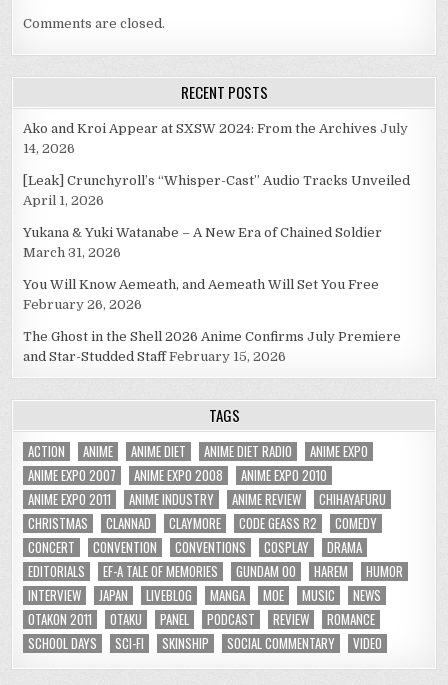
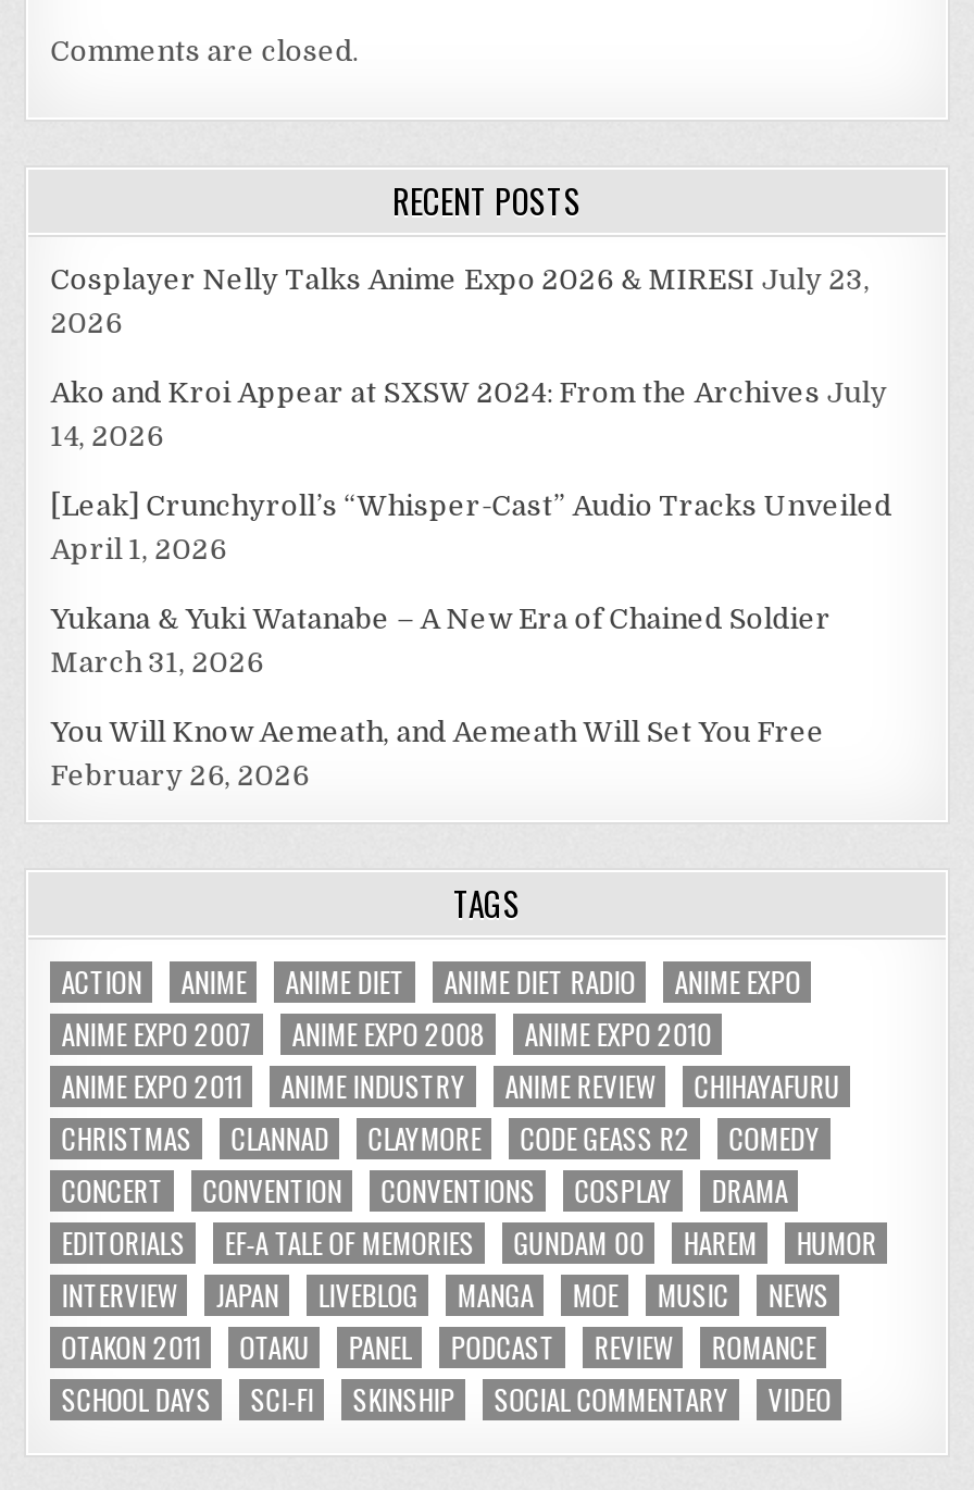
none -> [50,262,870,338] Cosplayer Nelly Talks Anime Expo 2026 & MIRESI July 23, | 2026
moved [23,120,410,311] -> [50,375,892,791]: Ako and Kroi Appear at SXSW 2024: From the Archives July | 14, 2026 | [Leak] Crunchyroll’s “Whisper-Cast” Audio Tracks Unveiled | April 1, 2026 | Yukana & Yuki Watanabe – A New Era of Chained Soldier | March 31, 2026 | You Will Know Aemeath, and Aemeath Will Set You Free | February 26, 2026
[23,328,401,363] The Ghost in the Shell 2026 Anime Confirms July Premiere | and Star-Studded Staff February 15, 2026 -> none

